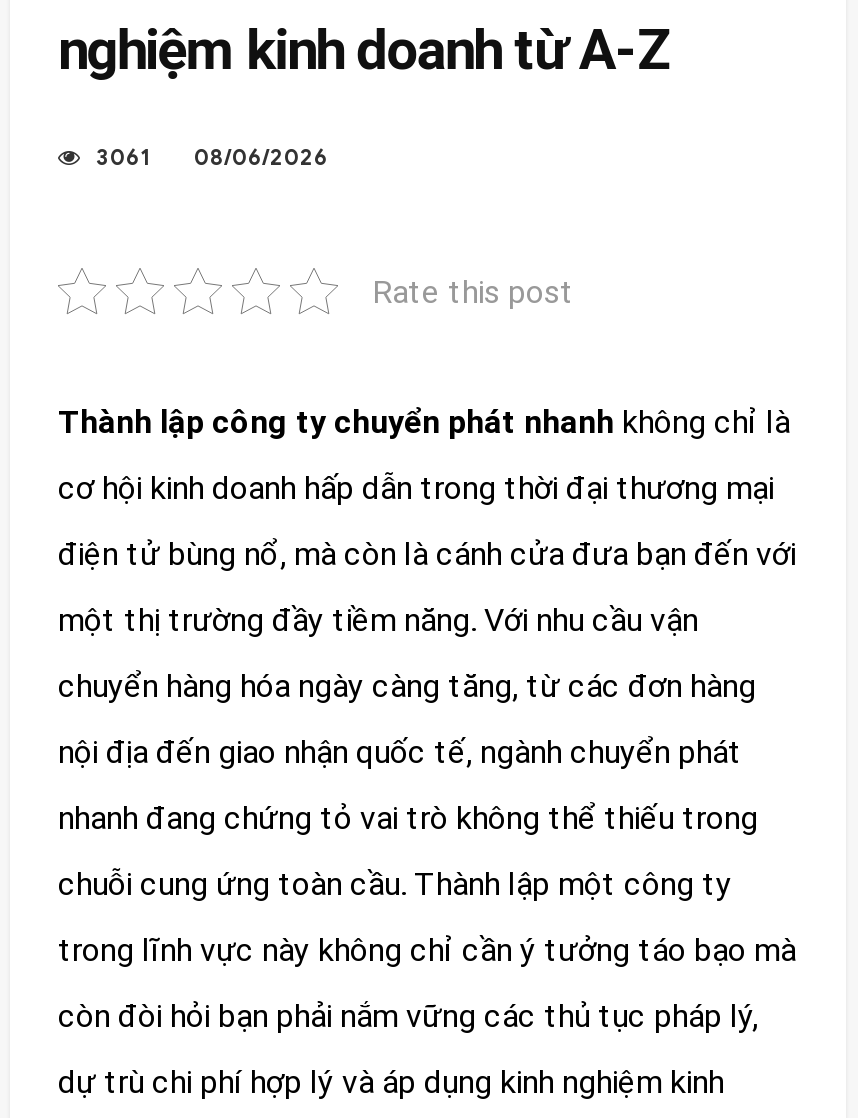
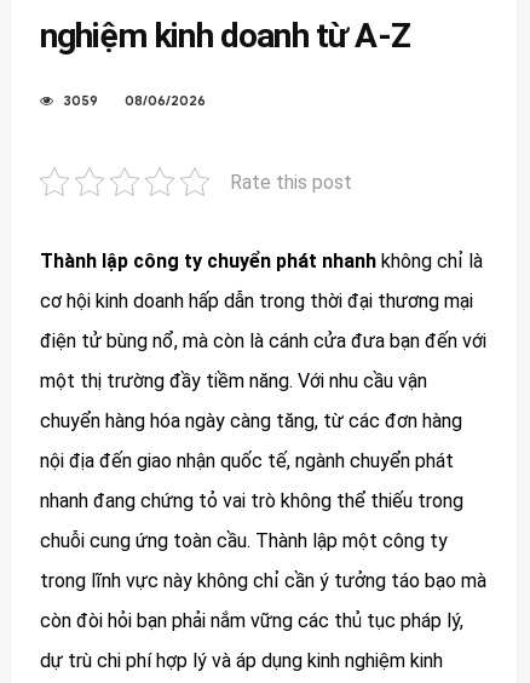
[96,143,328,171] 3061 08/06/2026 -> [63,92,206,109] 3059 08/06/2026

